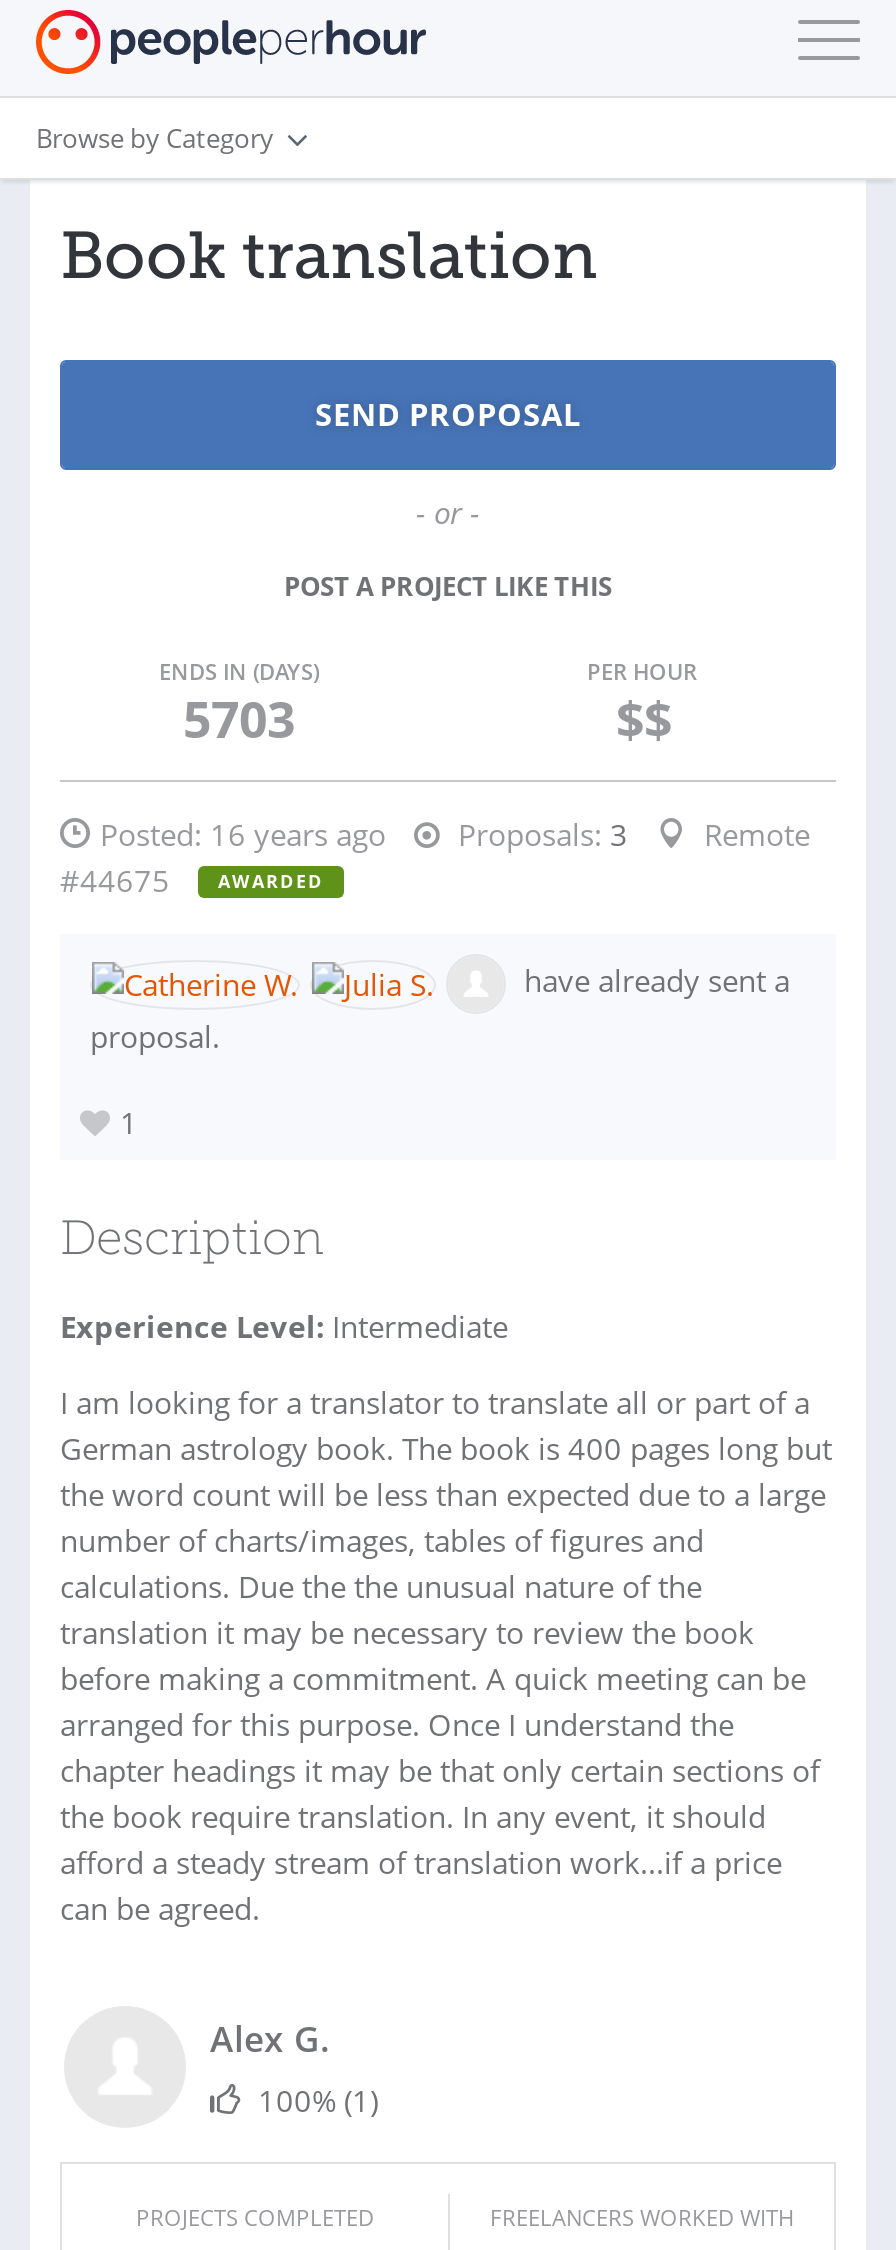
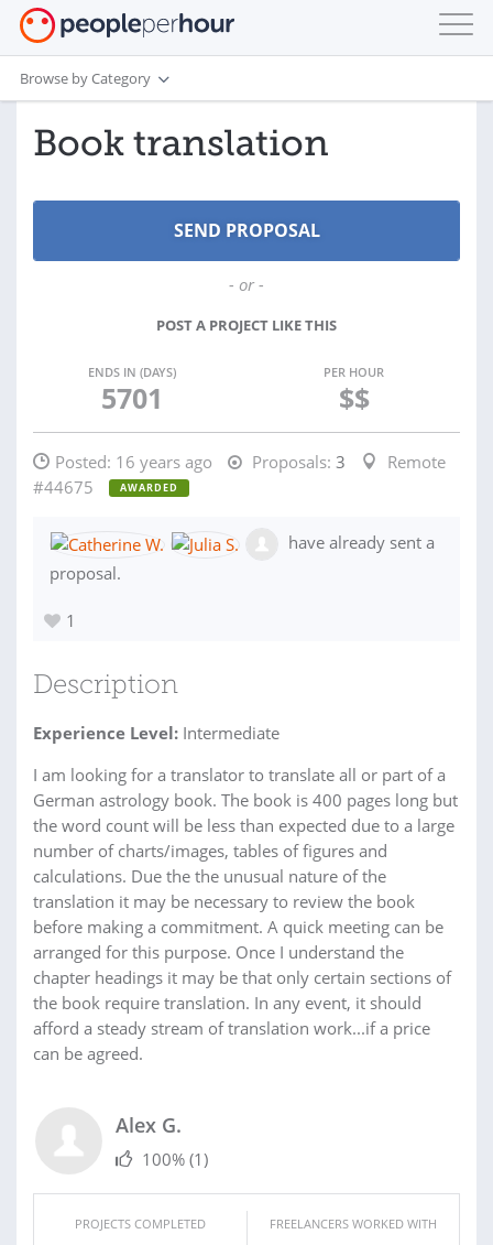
[183,684,295,752] 5703 -> [101,379,162,416] 5701

